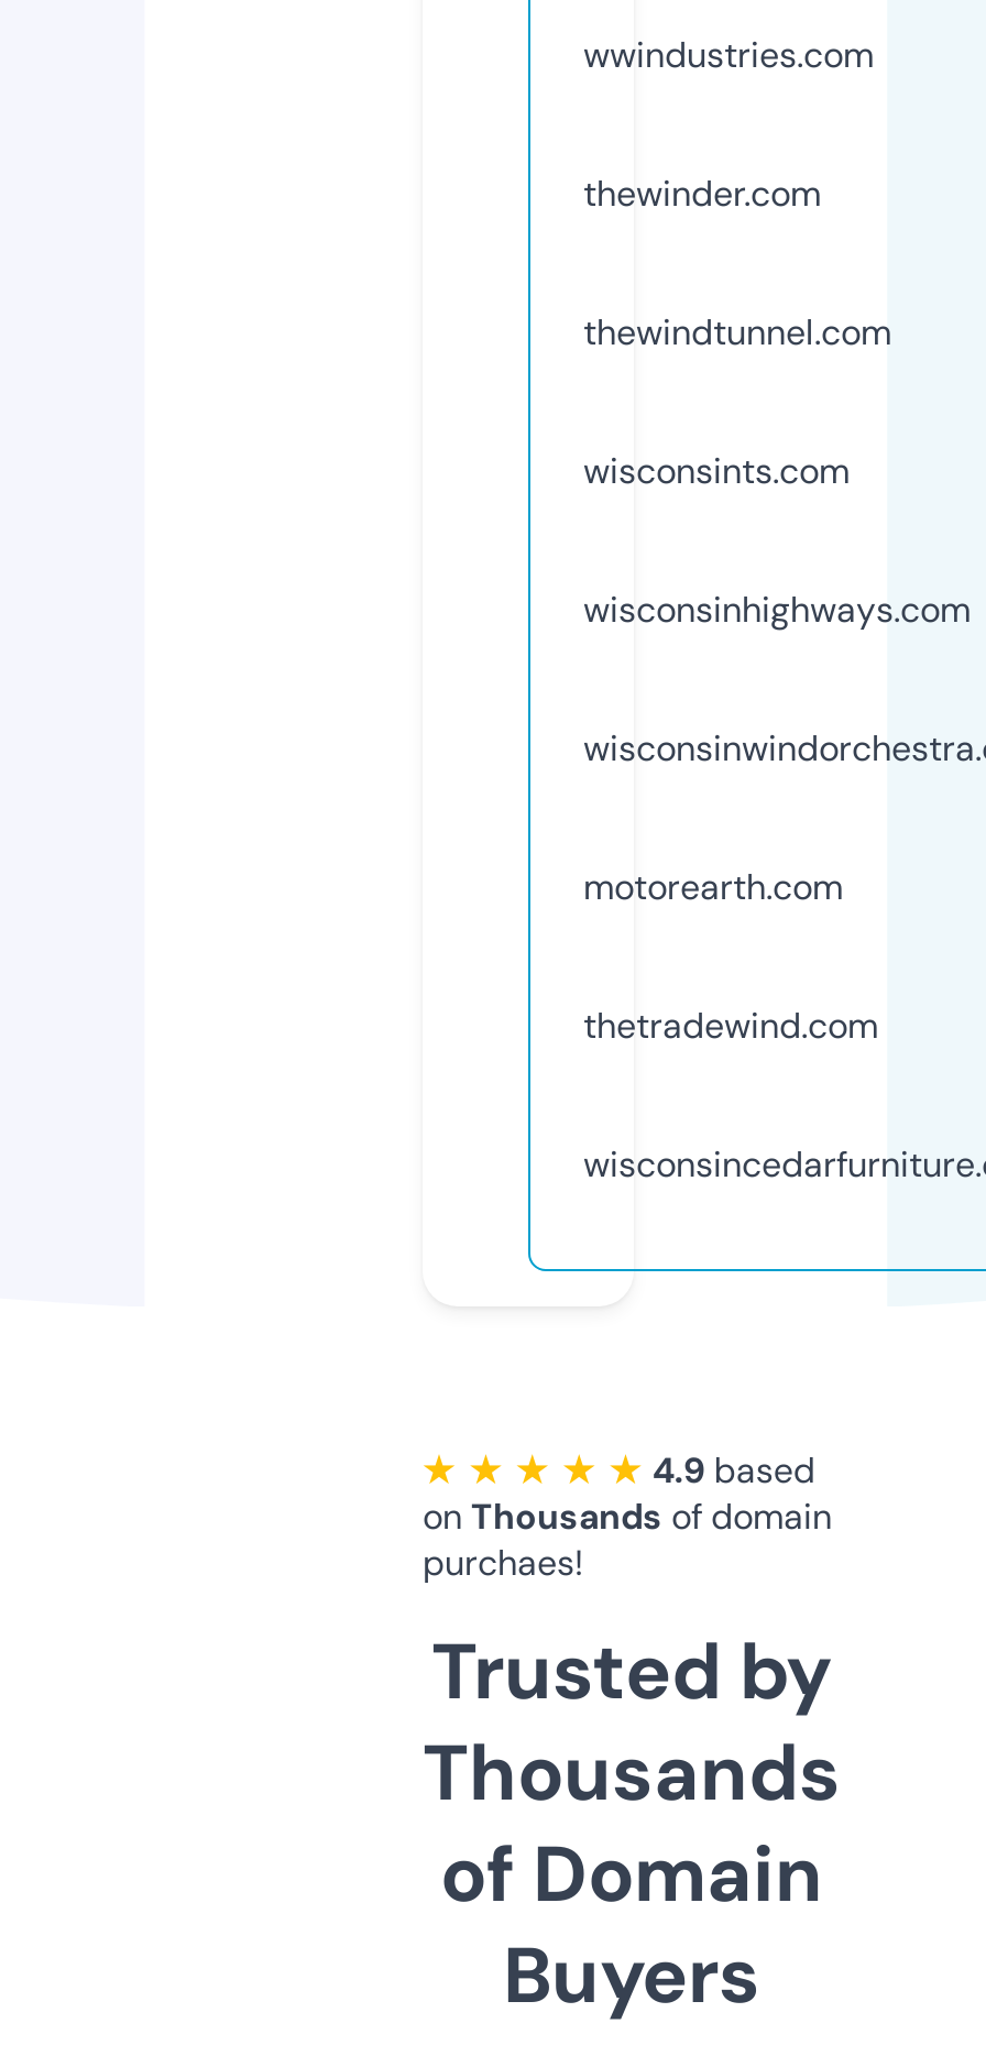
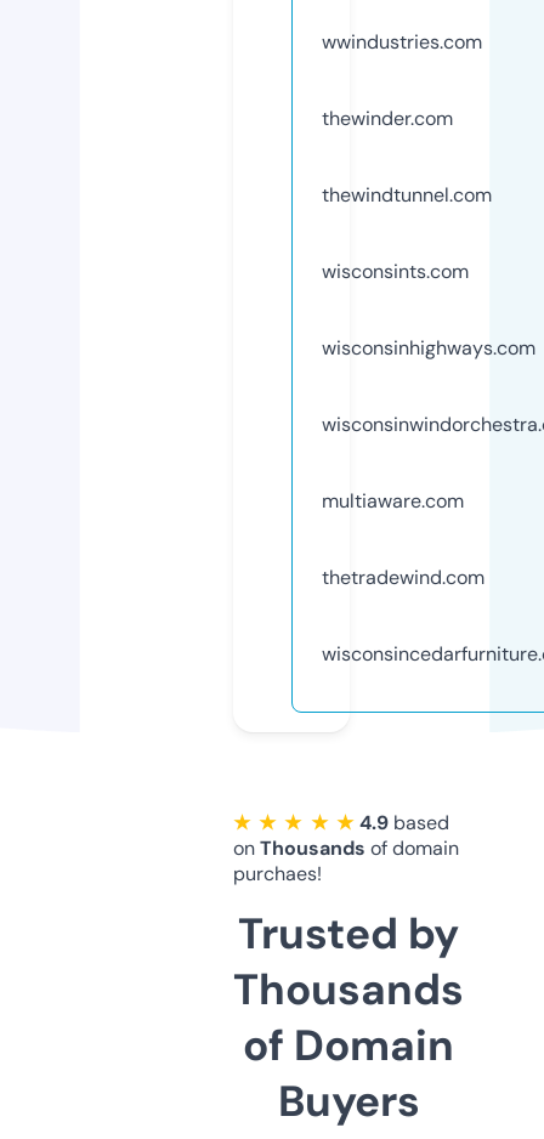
[583,864,843,910] motorearth.com -> [322,488,464,513] multiaware.com

